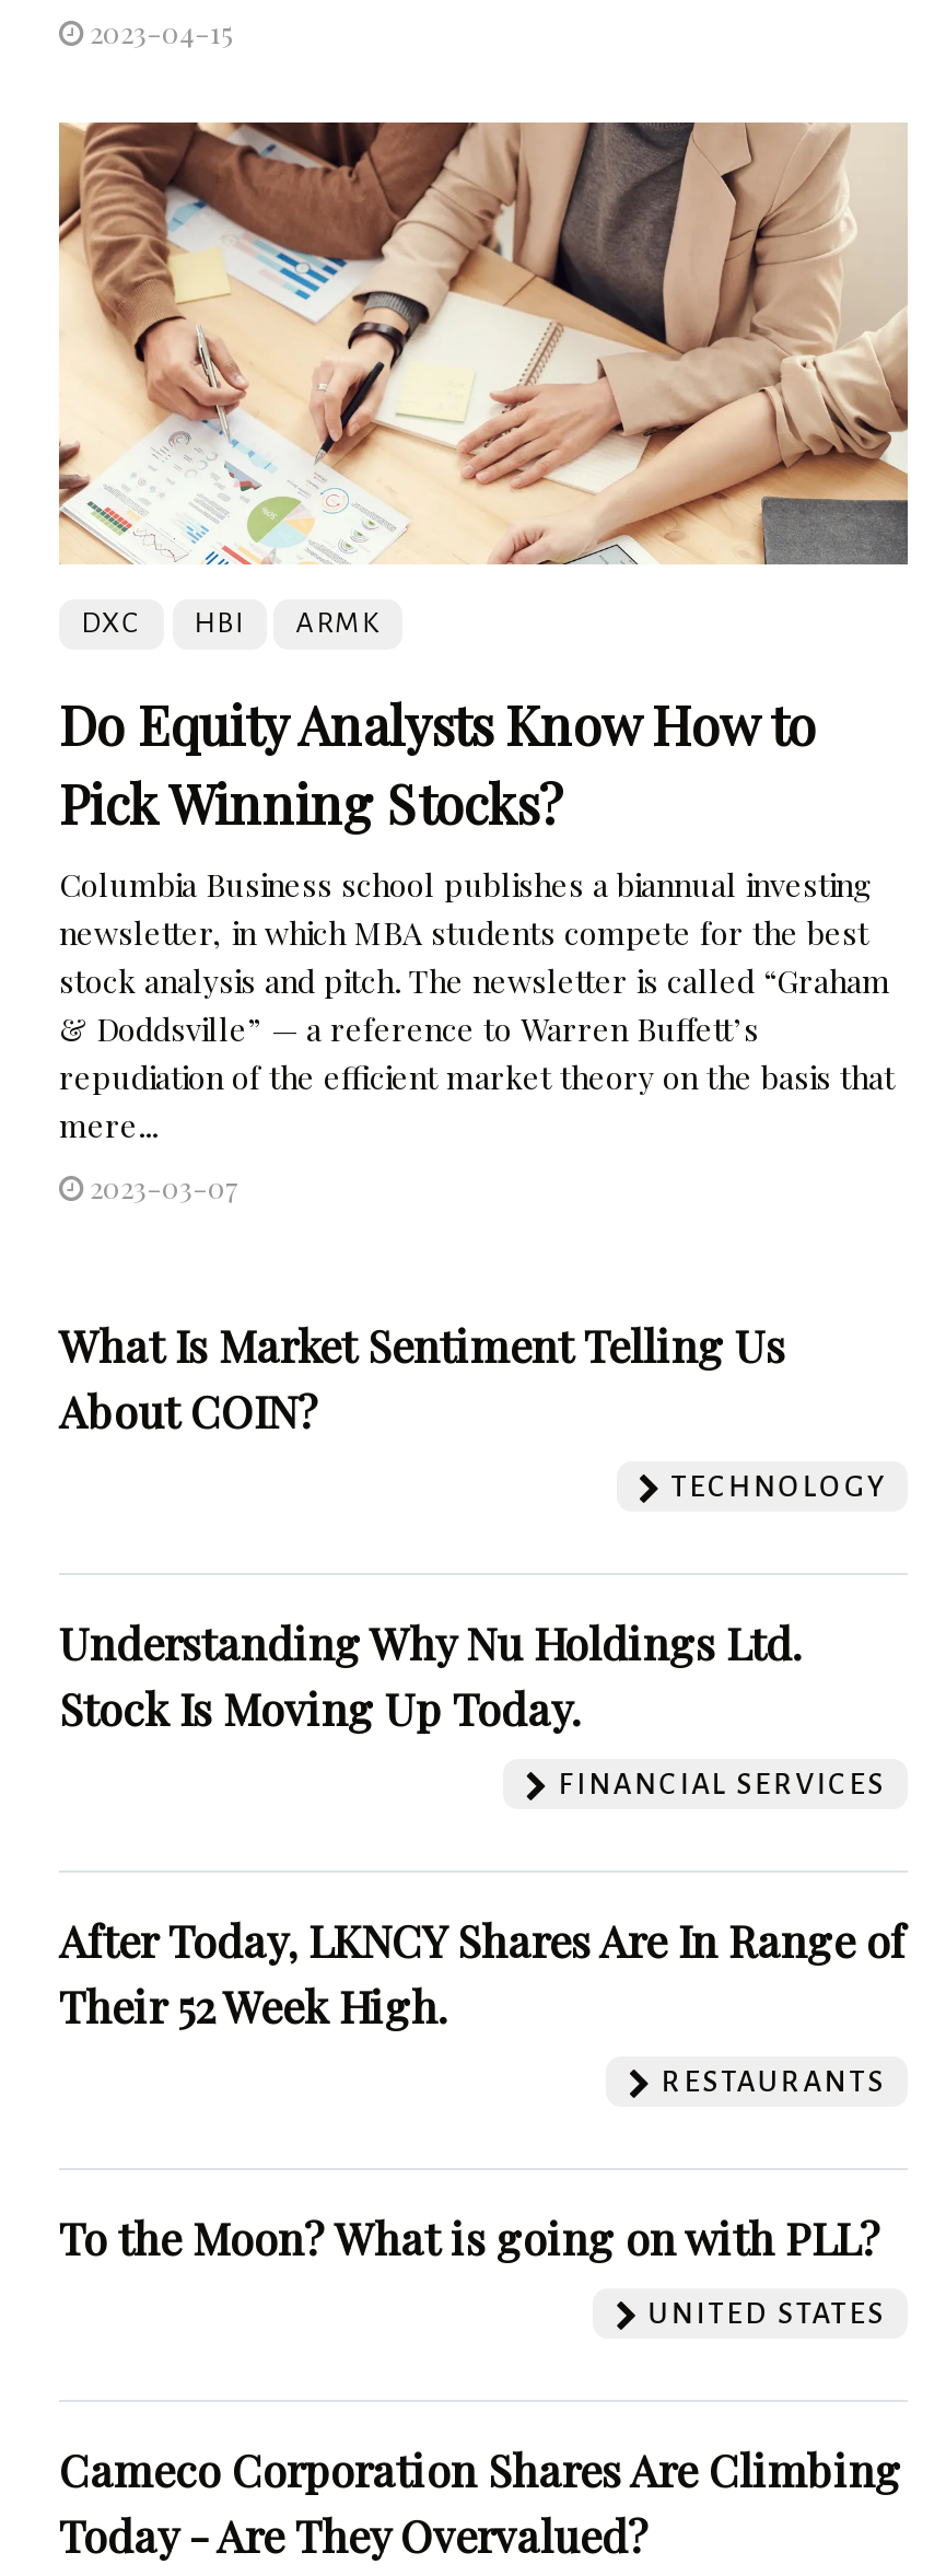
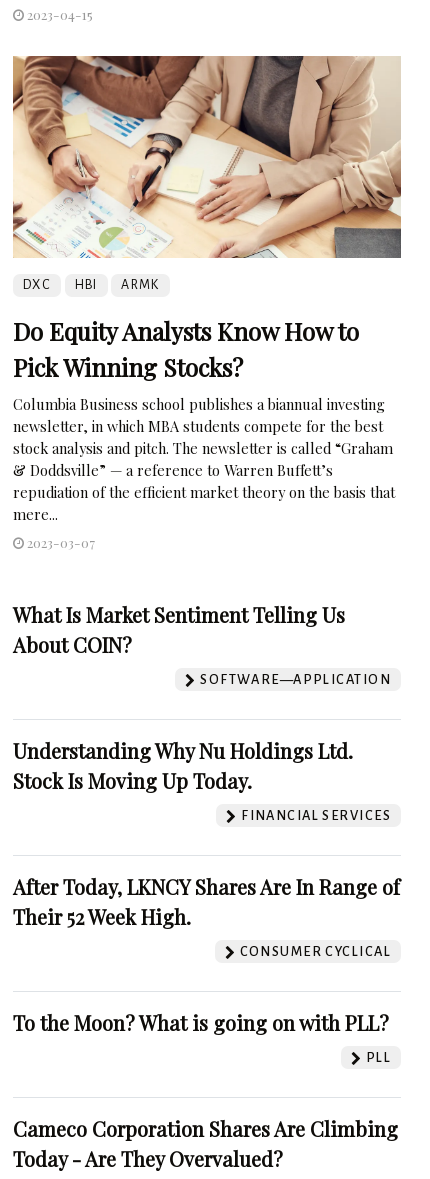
[663,1471,886,1503] TECHNOLOGY -> [197,672,391,687] SOFTWARE—APPLICATION
[653,2066,886,2098] RESTAURANTS -> [236,944,391,959] CONSUMER CYCLICAL
[640,2298,886,2330] UNITED STATES -> [362,1050,391,1065] PLL

